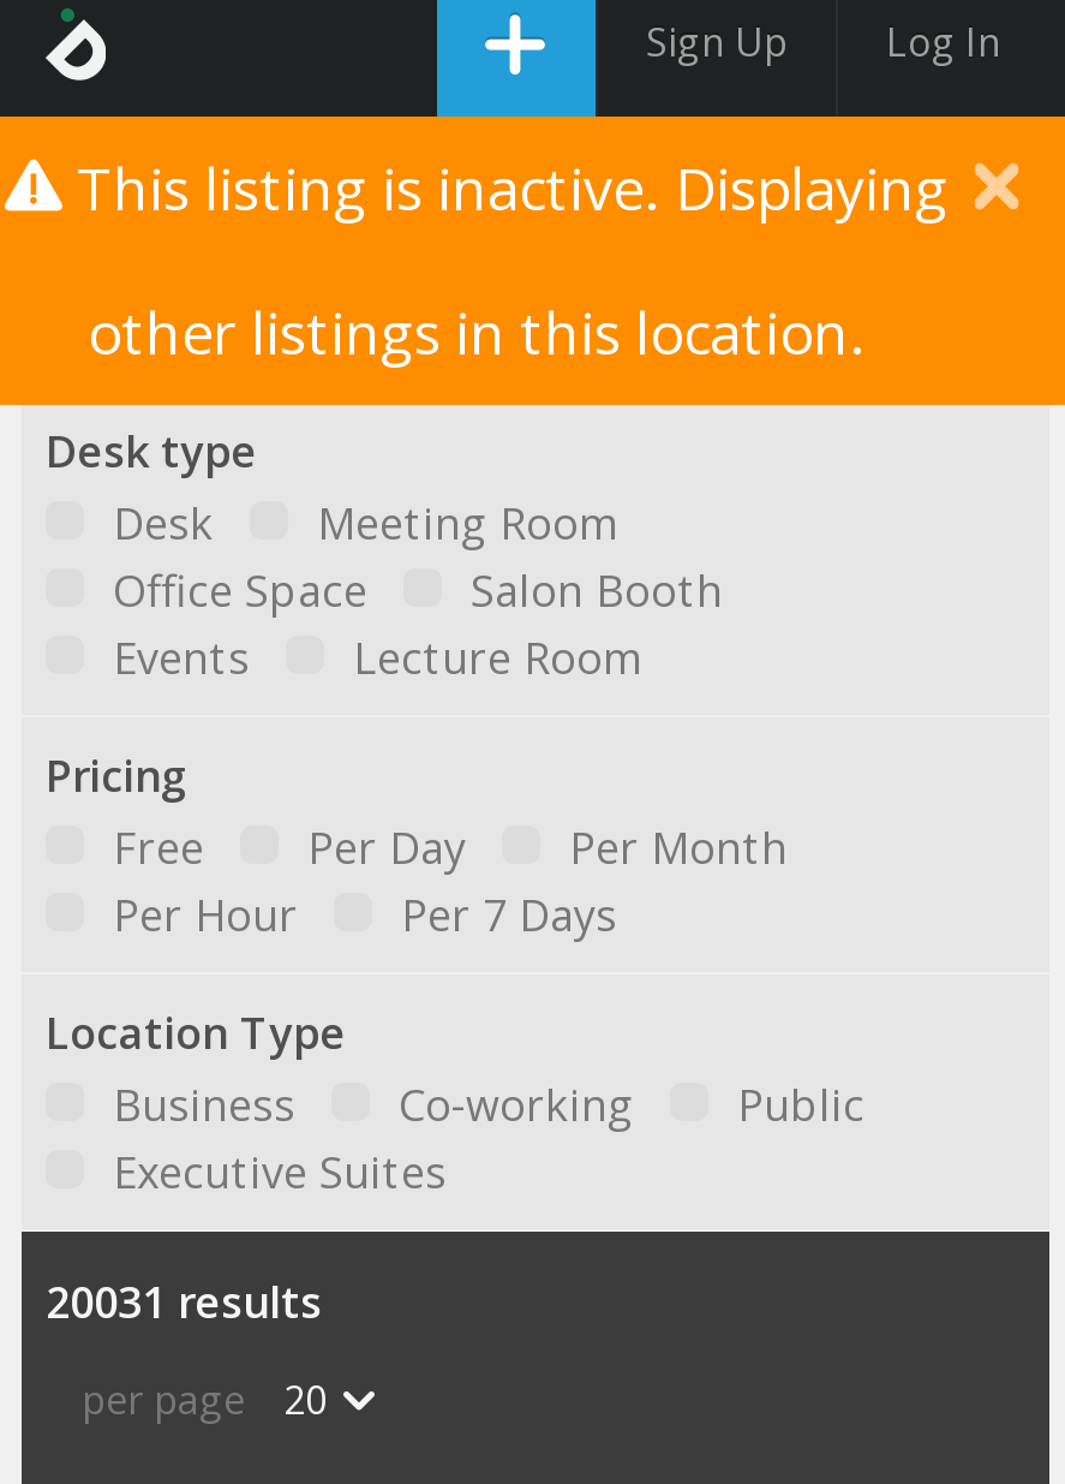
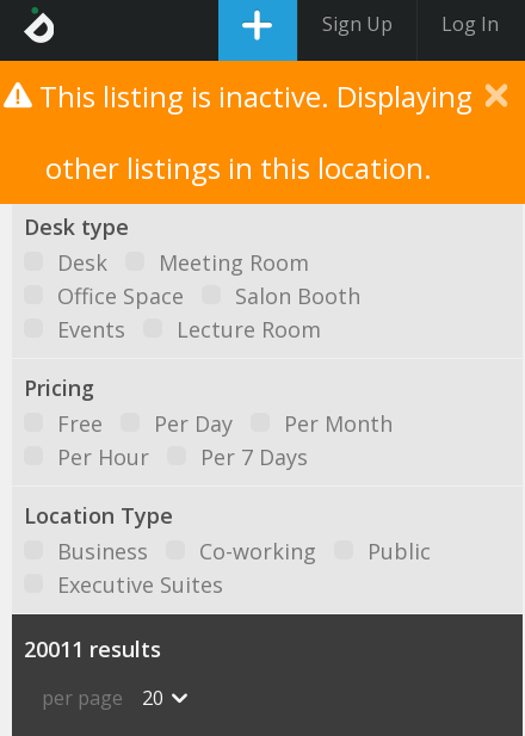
[46,1273,322,1330] 20031 results -> [24,635,161,663] 20011 results

